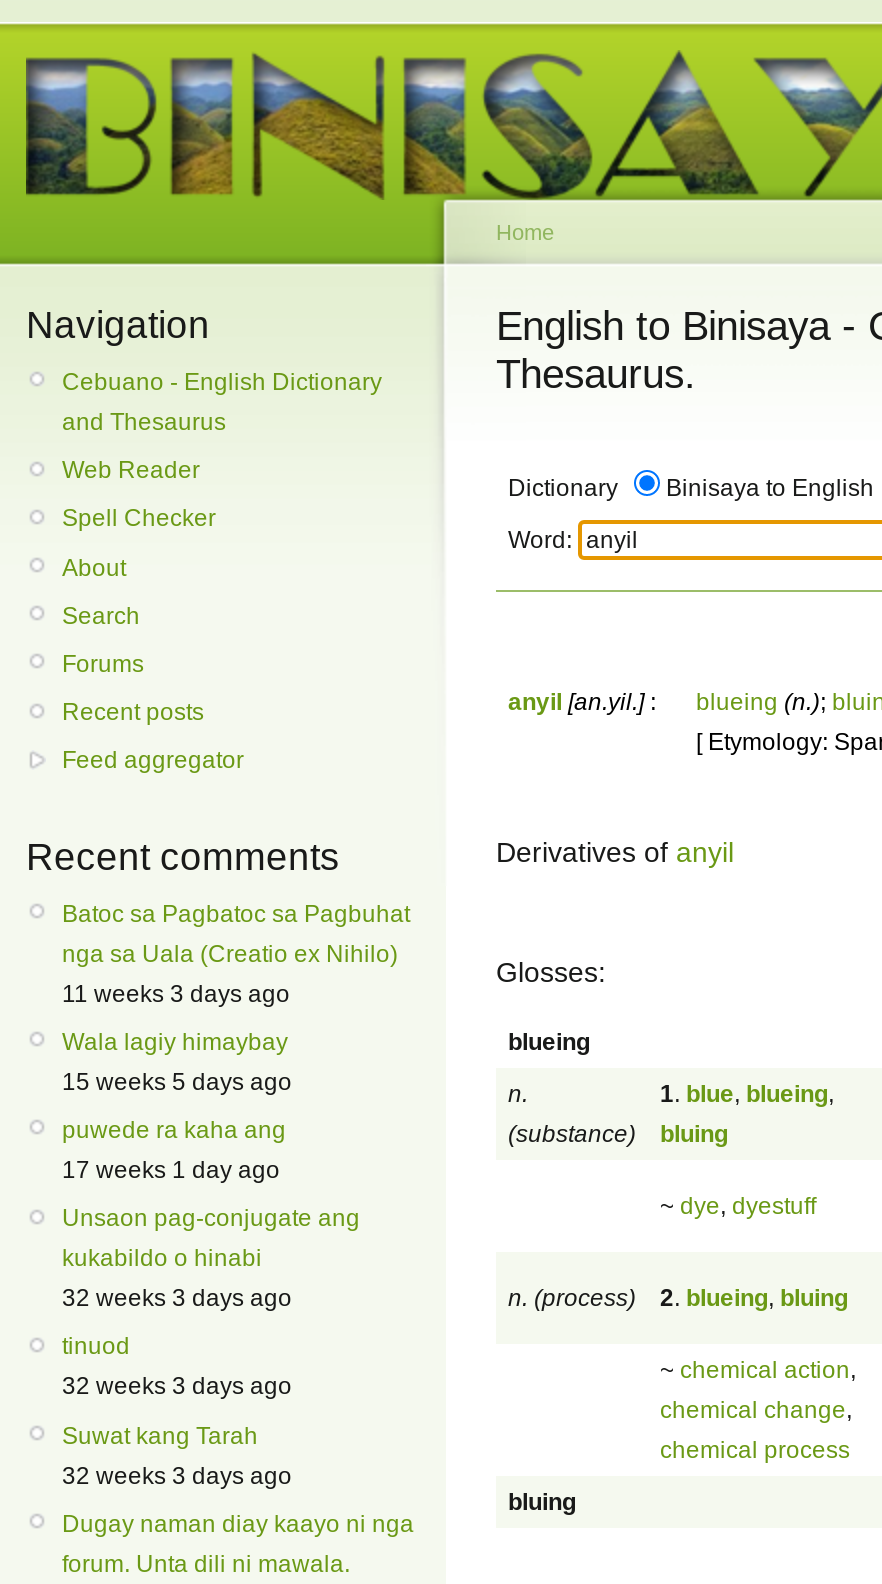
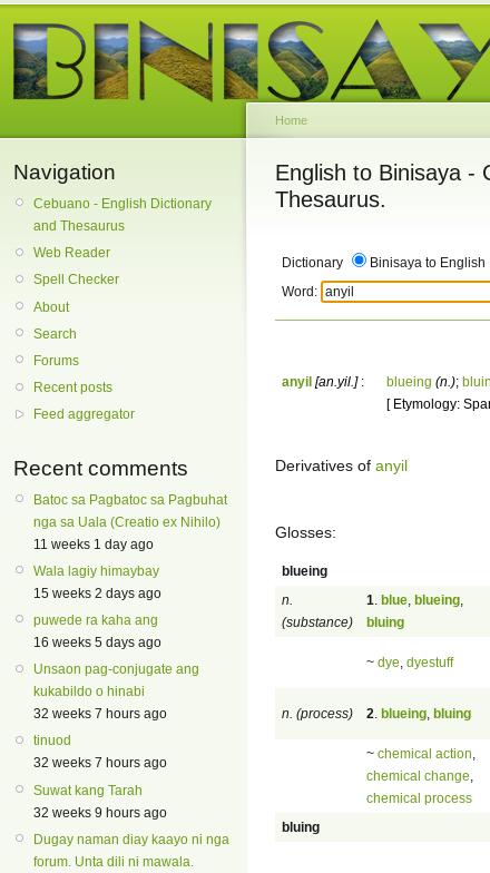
[62,979,290,1007] 11 weeks 3 days ago -> [33,536,154,552] 11 weeks 1 day ago
[62,1068,292,1096] 15 weeks 5 days ago -> [33,586,161,601] 15 weeks 2 days ago
[62,1156,280,1184] 17 weeks 1 day ago -> [33,635,161,650] 16 weeks 5 days ago
[62,1285,292,1313] 32 weeks 3 days ago -> [33,706,167,722] 32 weeks 7 hours ago
[62,1373,292,1401] 32 weeks 3 days ago -> [33,756,167,771] 32 weeks 7 hours ago
[62,1461,292,1489] 32 weeks 3 days ago -> [33,805,167,820] 32 weeks 9 hours ago

